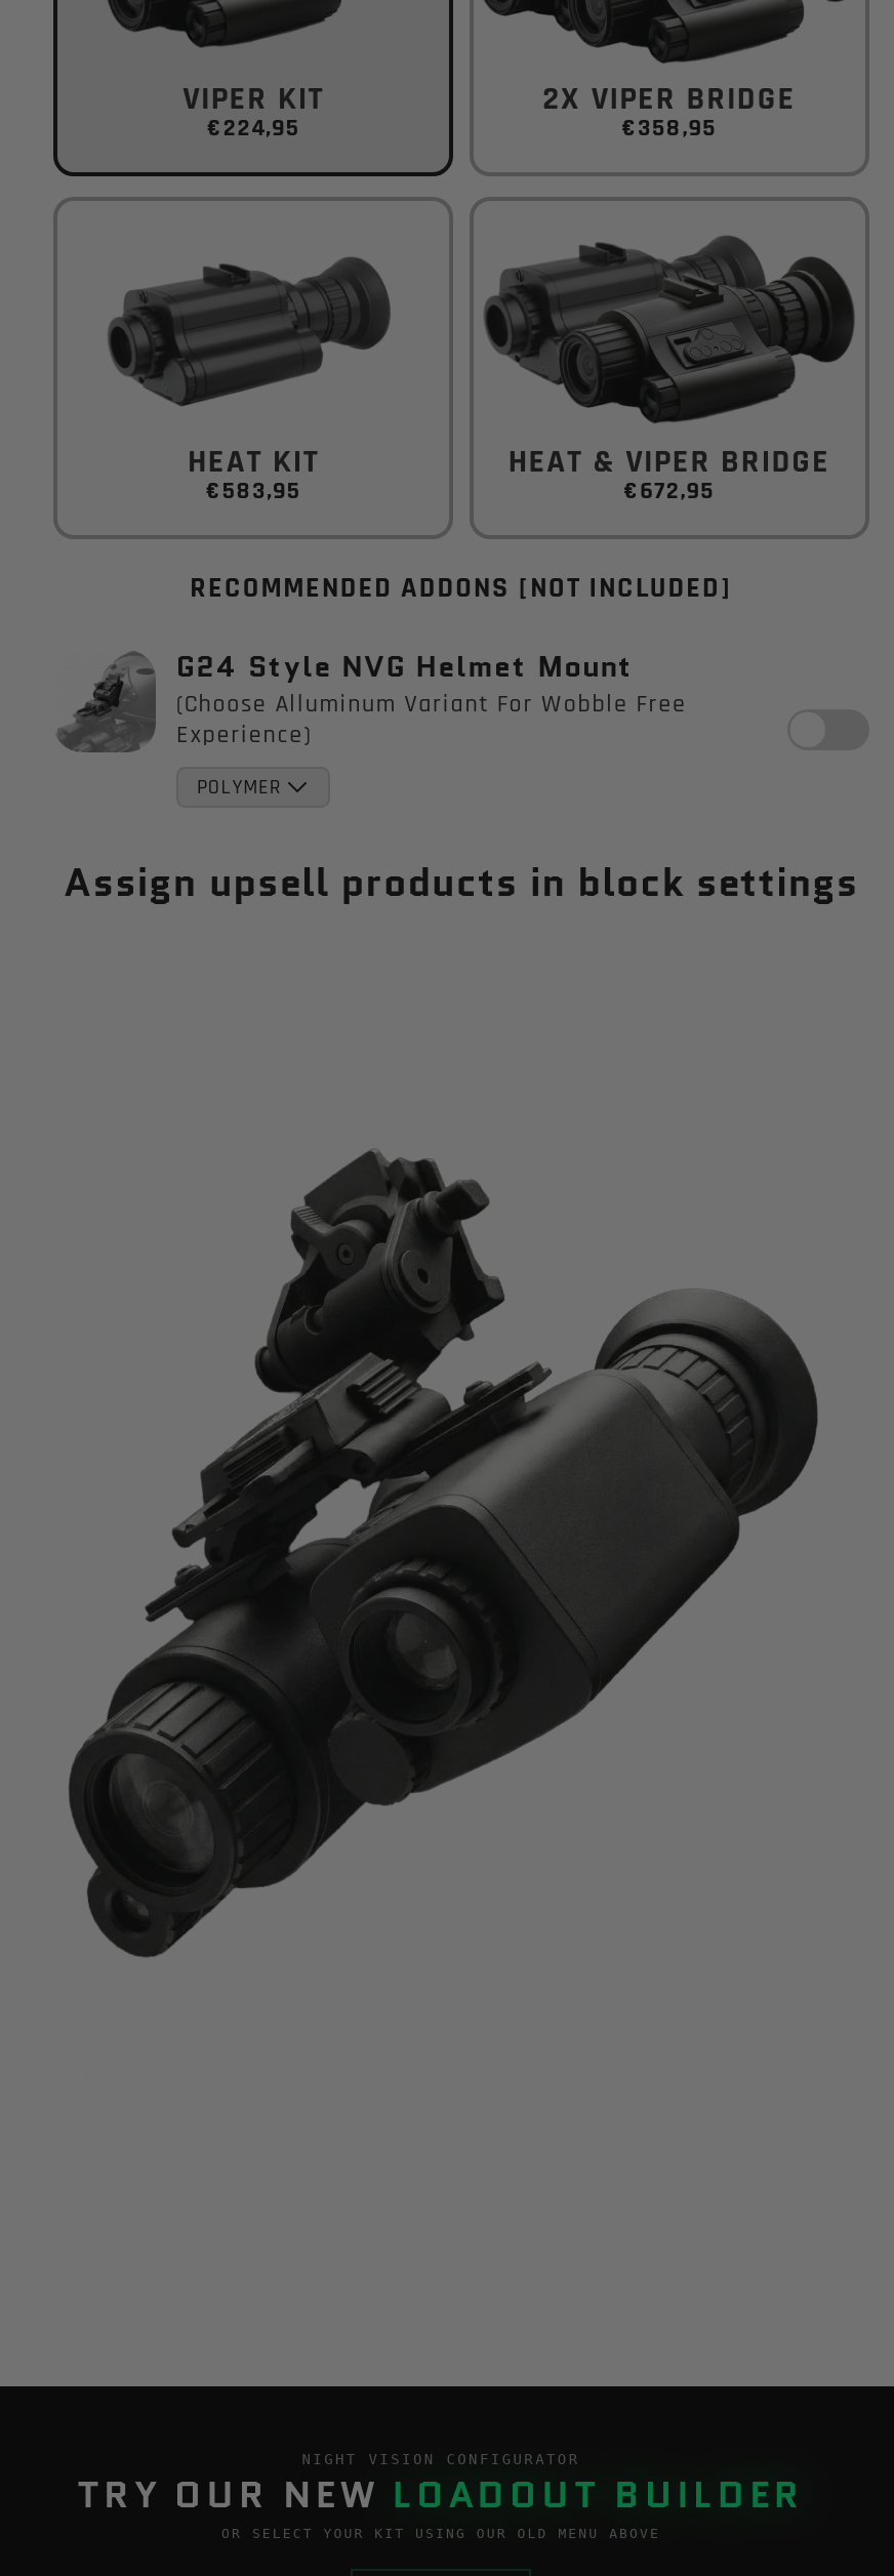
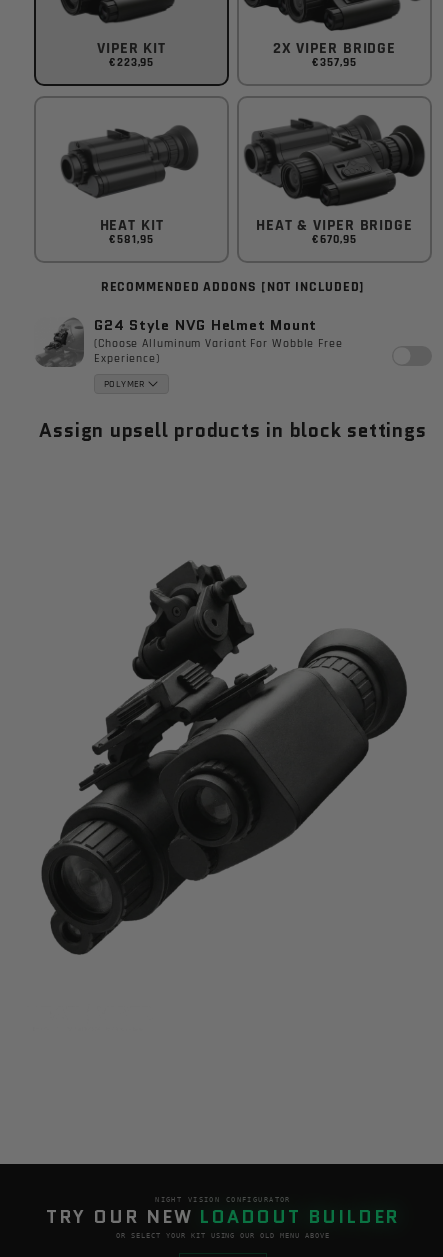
[207,112,300,143] €224,95 -> [109,55,154,70] €223,95
[622,112,717,143] €358,95 -> [312,55,356,70] €357,95
[206,476,301,507] €583,95 -> [109,232,154,247] €581,95
[624,476,715,507] €672,95 -> [312,232,356,247] €670,95

